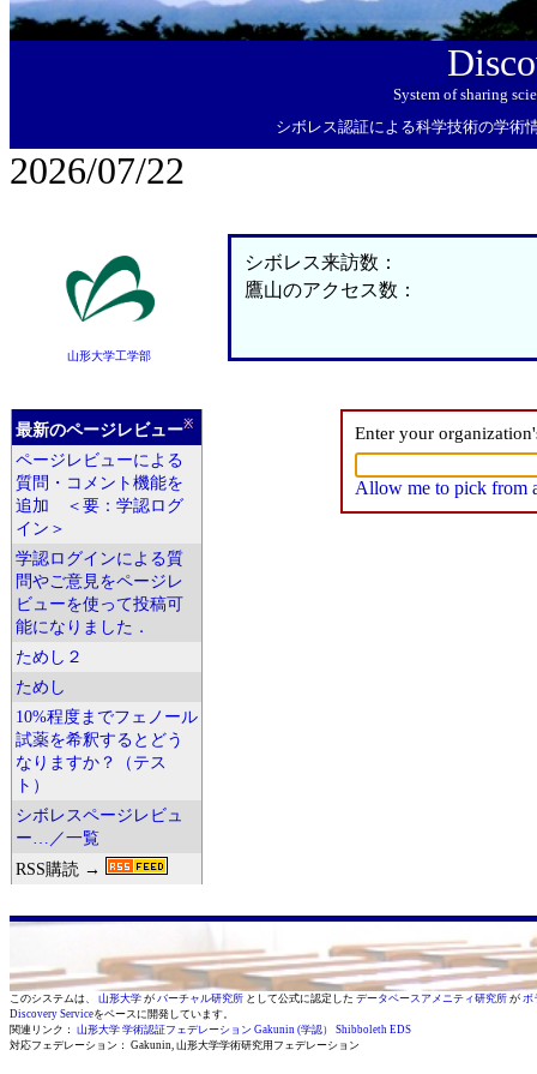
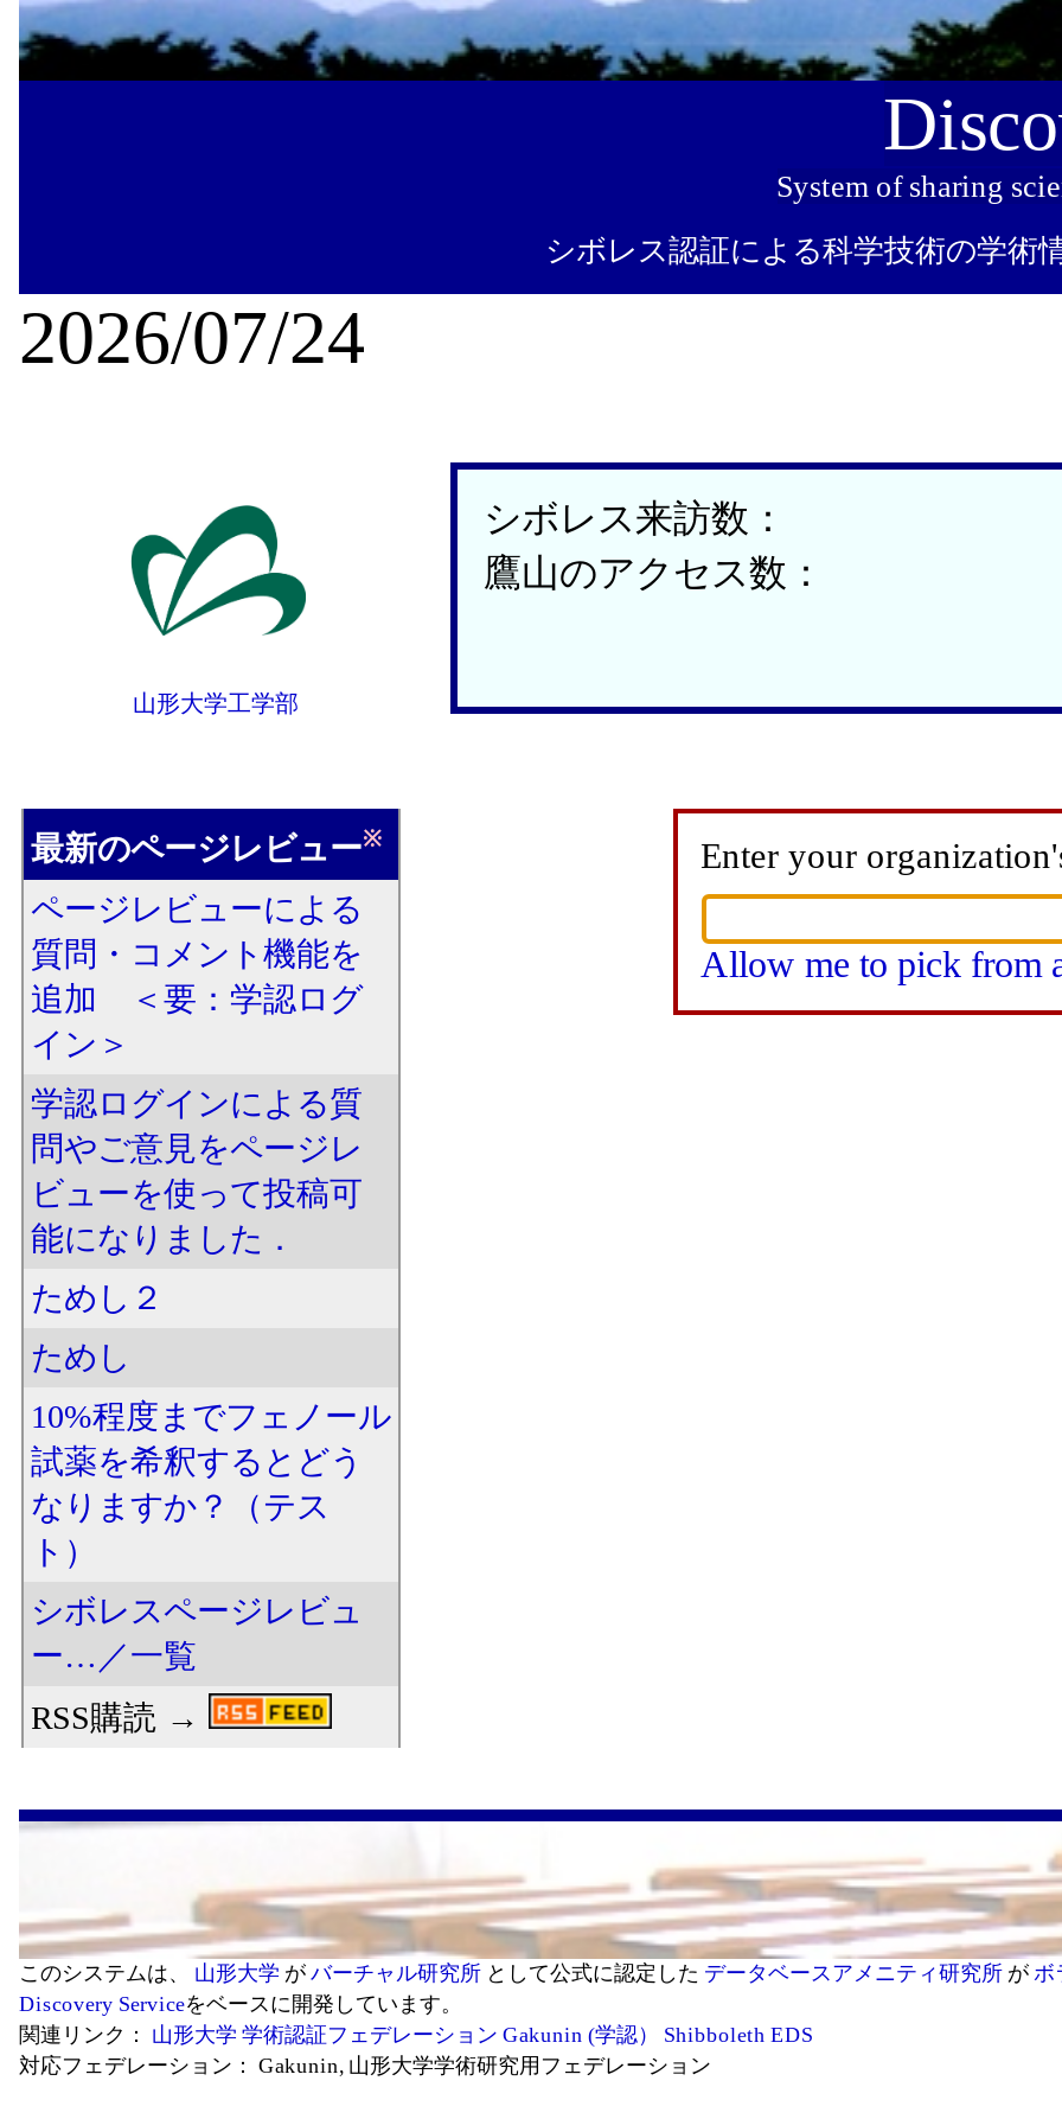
[10,149,185,192] 2026/07/22 -> [19,295,365,380] 2026/07/24

